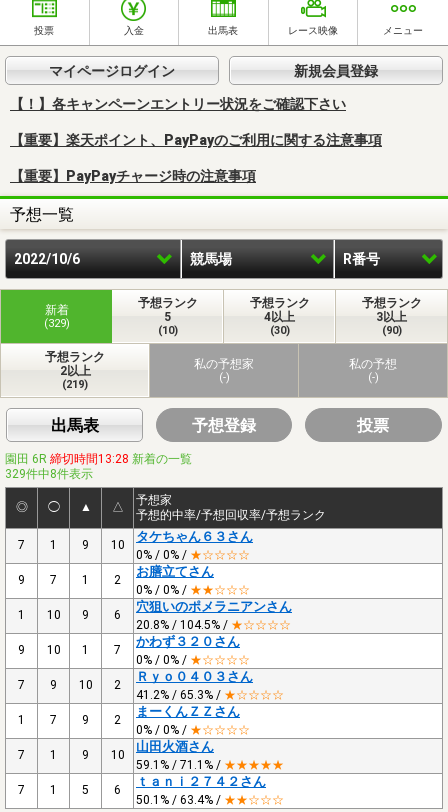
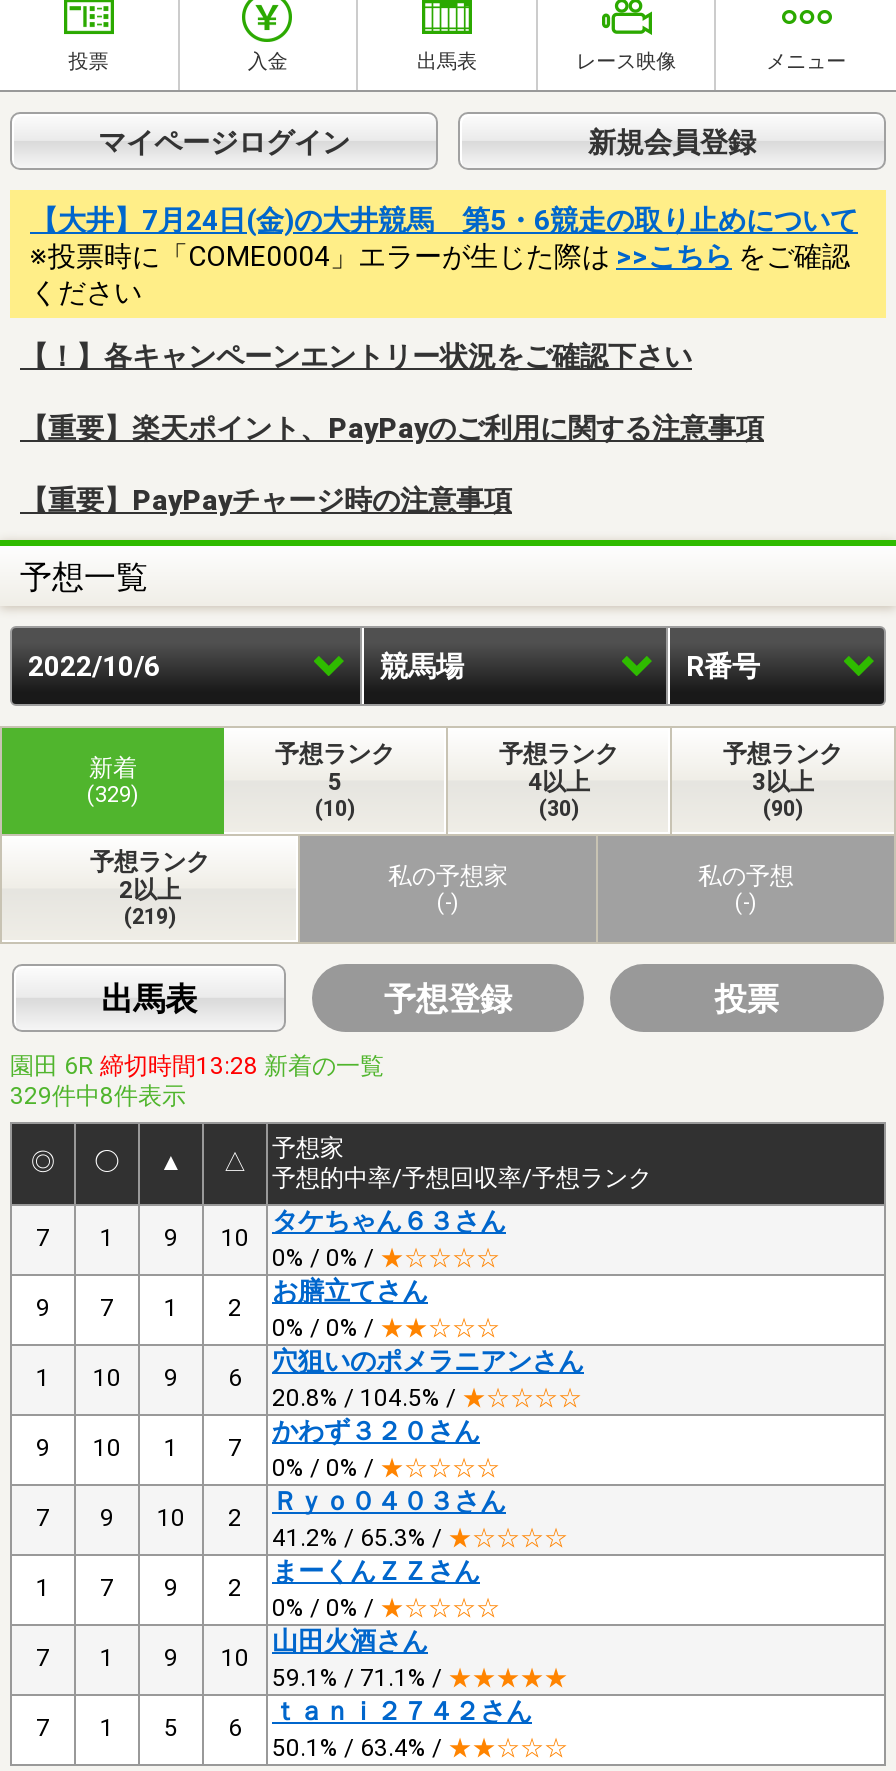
none -> [30,204,858,308] 【大井】7月24日(金)の大井競馬 第5・6競走の取り止めについて | ※投票時に「COME0004」エラーが生じた際は>>こちらをご確認 | ください

